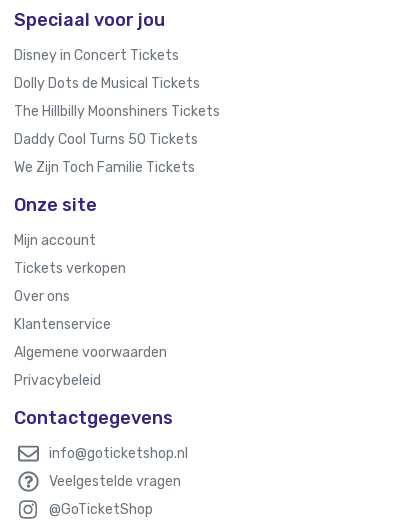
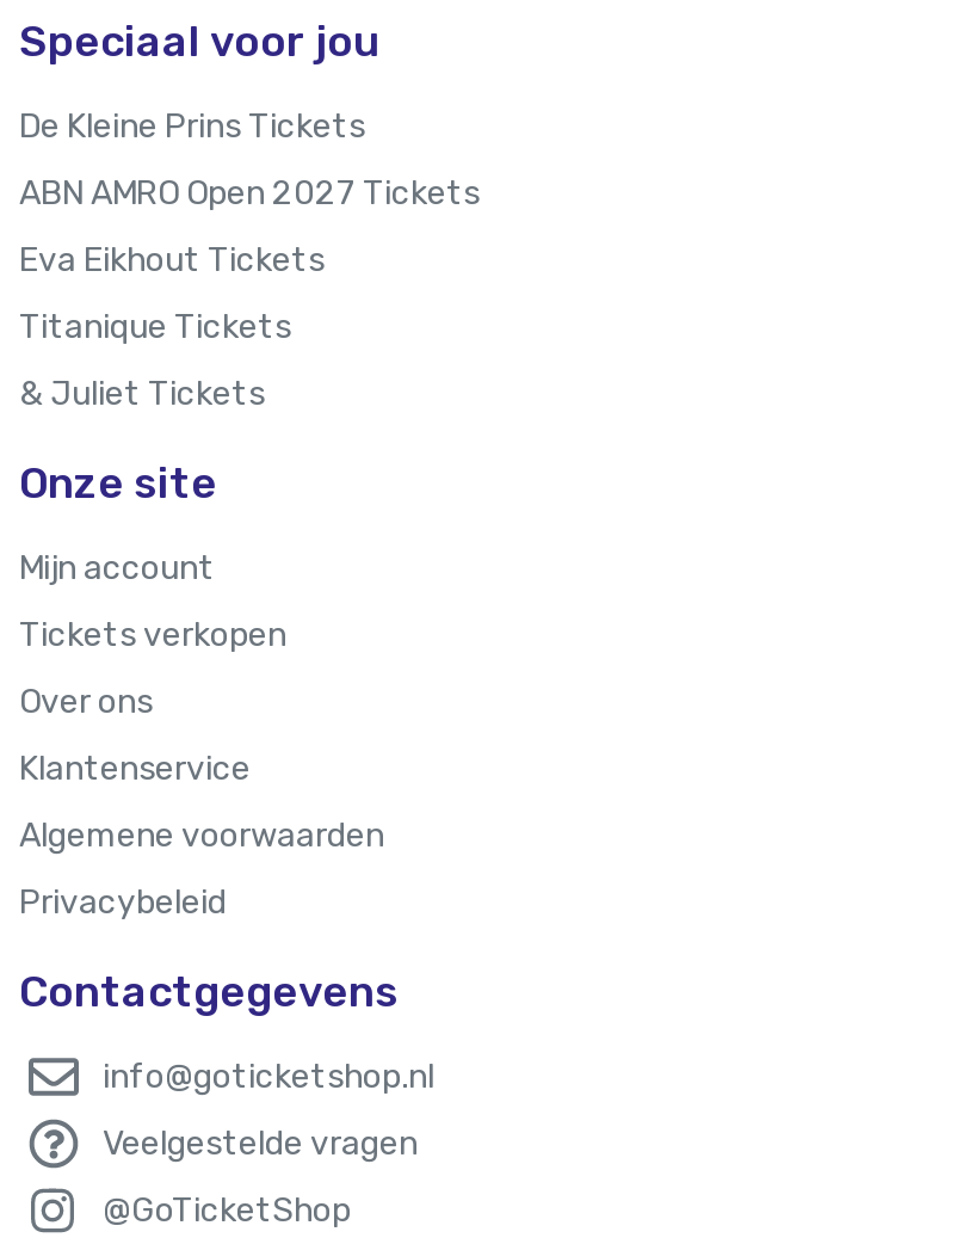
[14,47,179,64] Disney in Concert Tickets -> [19,106,365,147] De Kleine Prins Tickets
[14,75,200,92] Dolly Dots de Musical Tickets -> [19,173,480,213] ABN AMRO Open 2027 Tickets
[14,103,220,120] The Hillbilly Moonshiners Tickets -> [19,240,325,280] Eva Eikhout Tickets
[14,131,198,148] Daddy Cool Turns 50 Tickets -> [19,307,291,347] Titanique Tickets
[14,159,195,176] We Zijn Toch Familie Tickets -> [19,373,265,414] & Juliet Tickets

